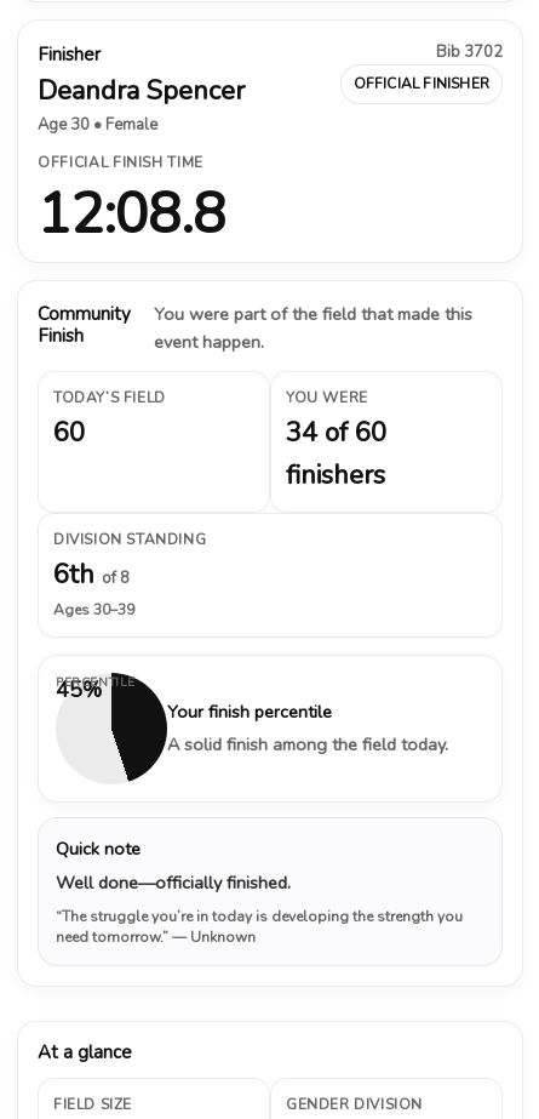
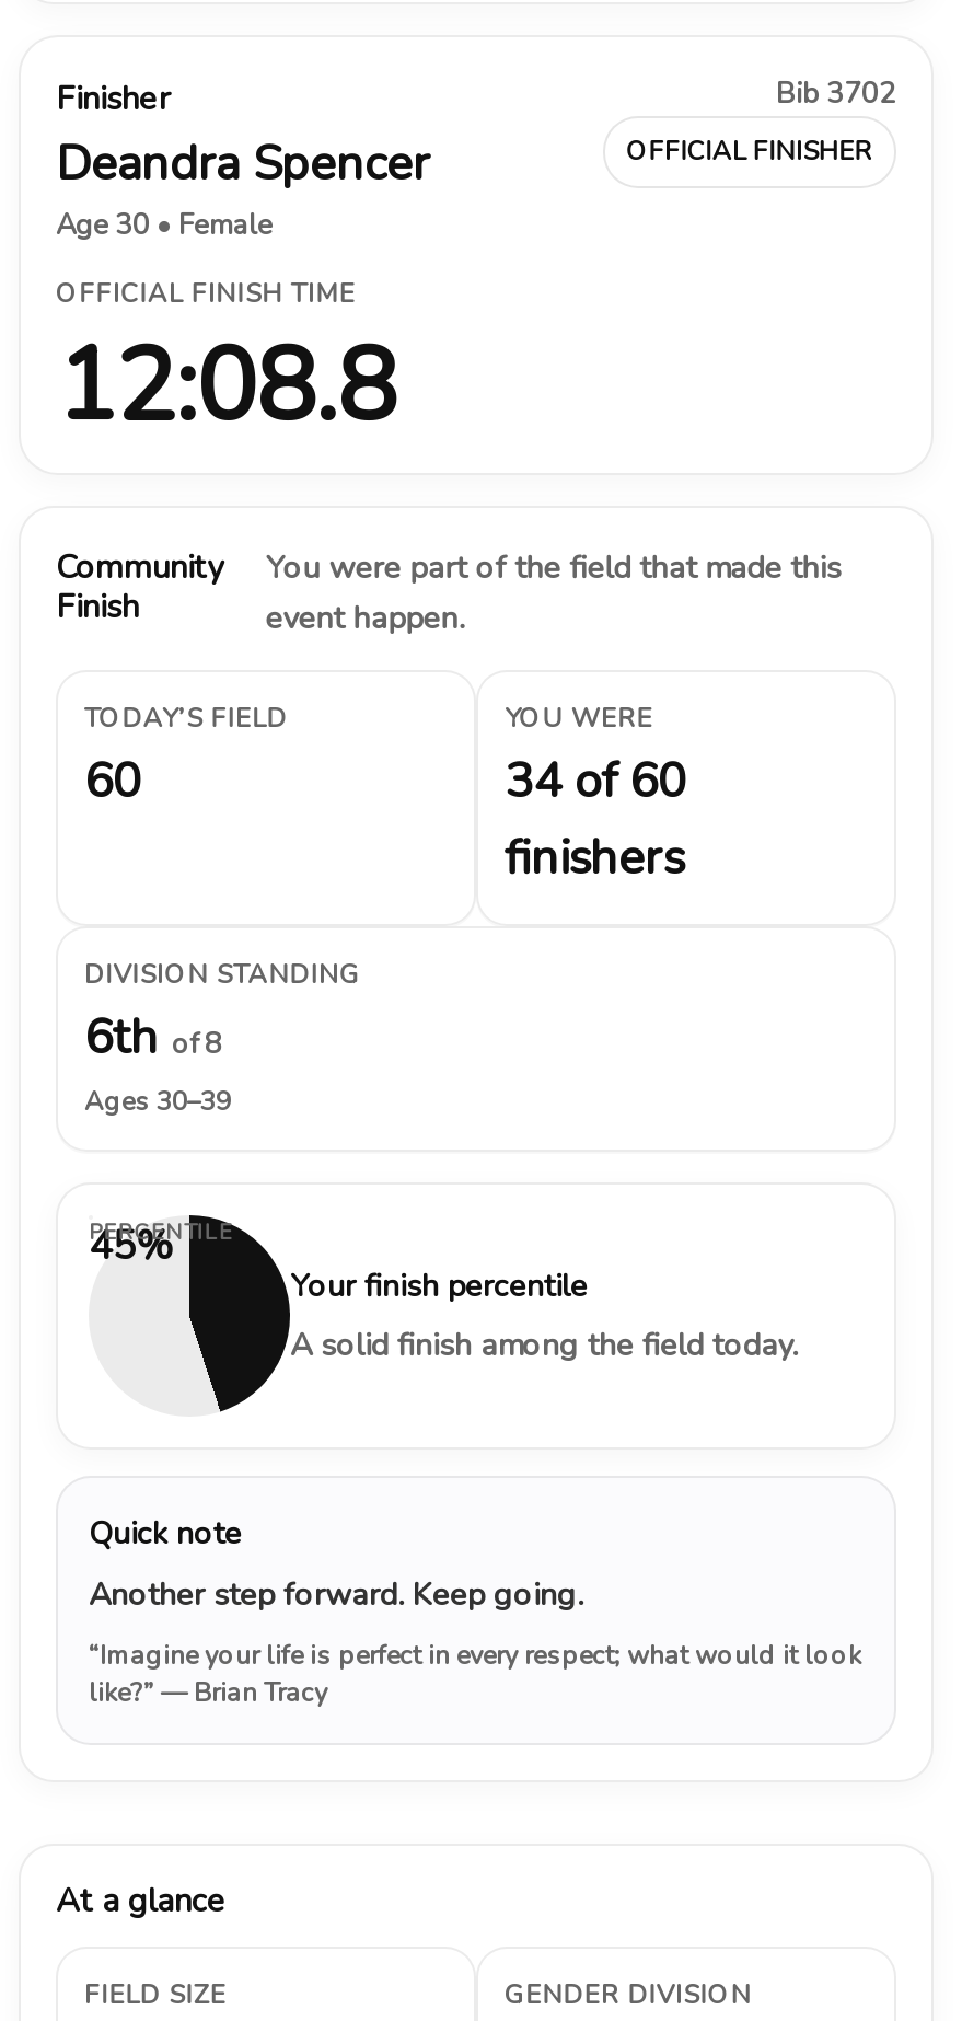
[56,870,291,894] Well done—officially finished. -> [89,1572,583,1615] Another step forward. Keep going.
[56,907,463,947] “The struggle you’re in today is developing the strength you | need tomorrow.” — Unknown -> [89,1637,861,1710] “Imagine your life is perfect in every respect; what would it look | like?” — Brian Tracy

